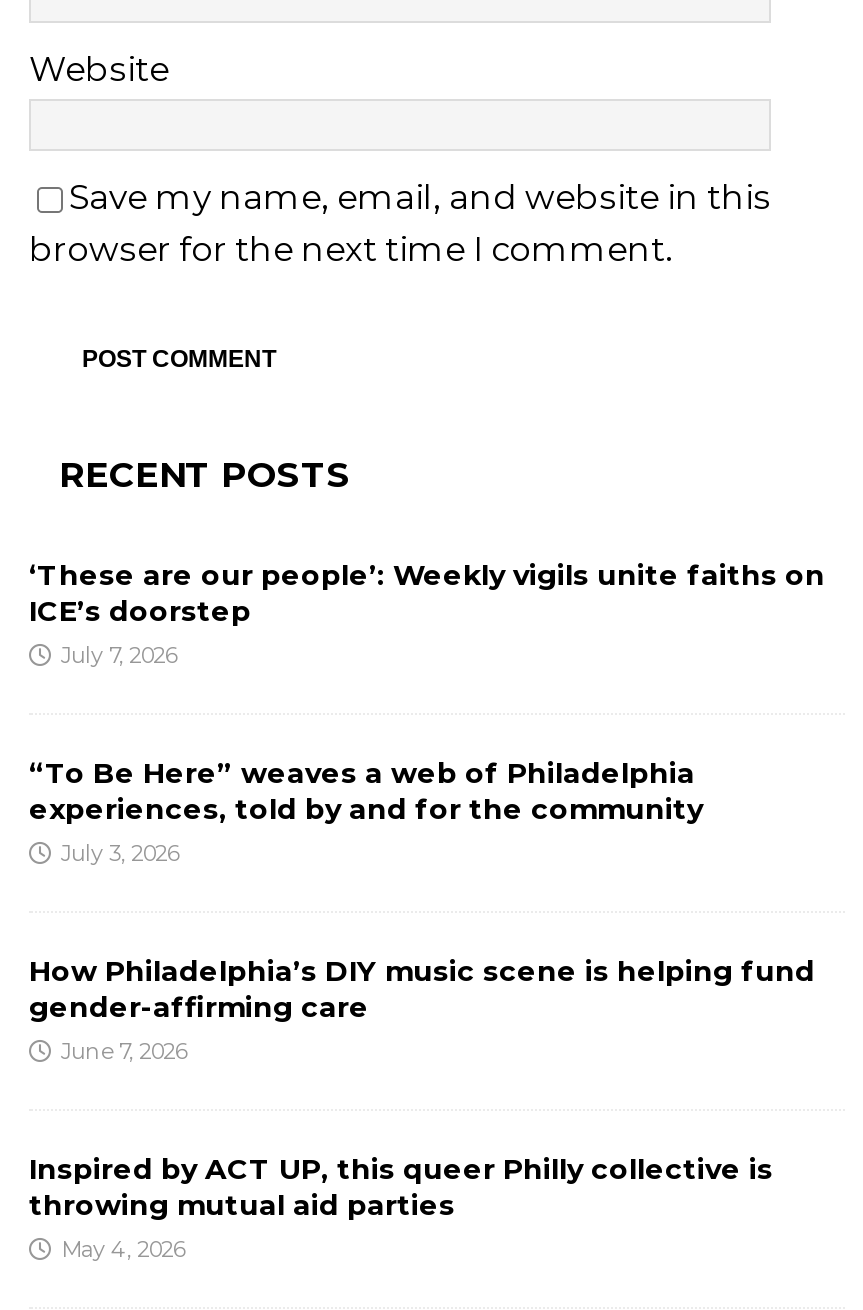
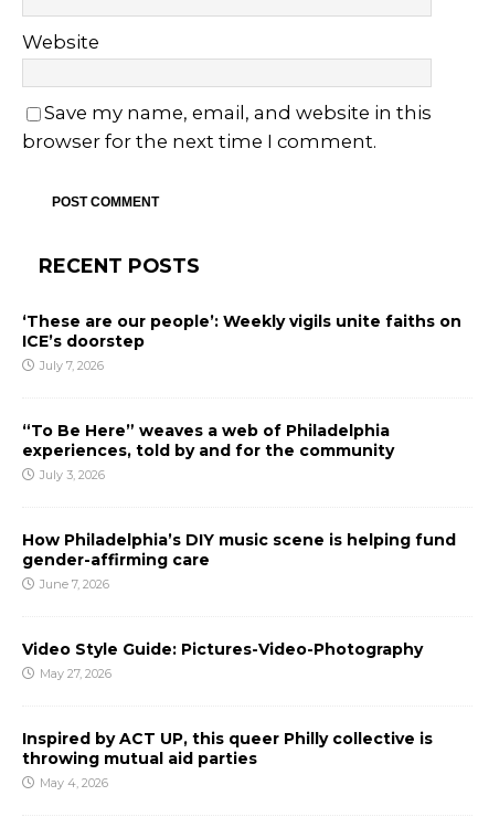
none -> [22,639,423,681] Video Style Guide: Pictures-Video-Photography | May 27, 2026

